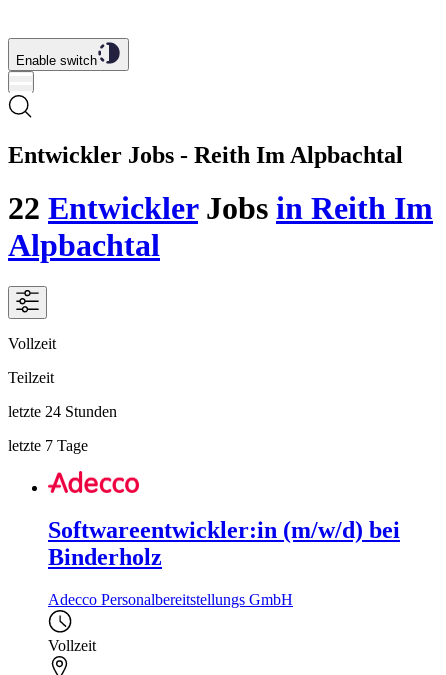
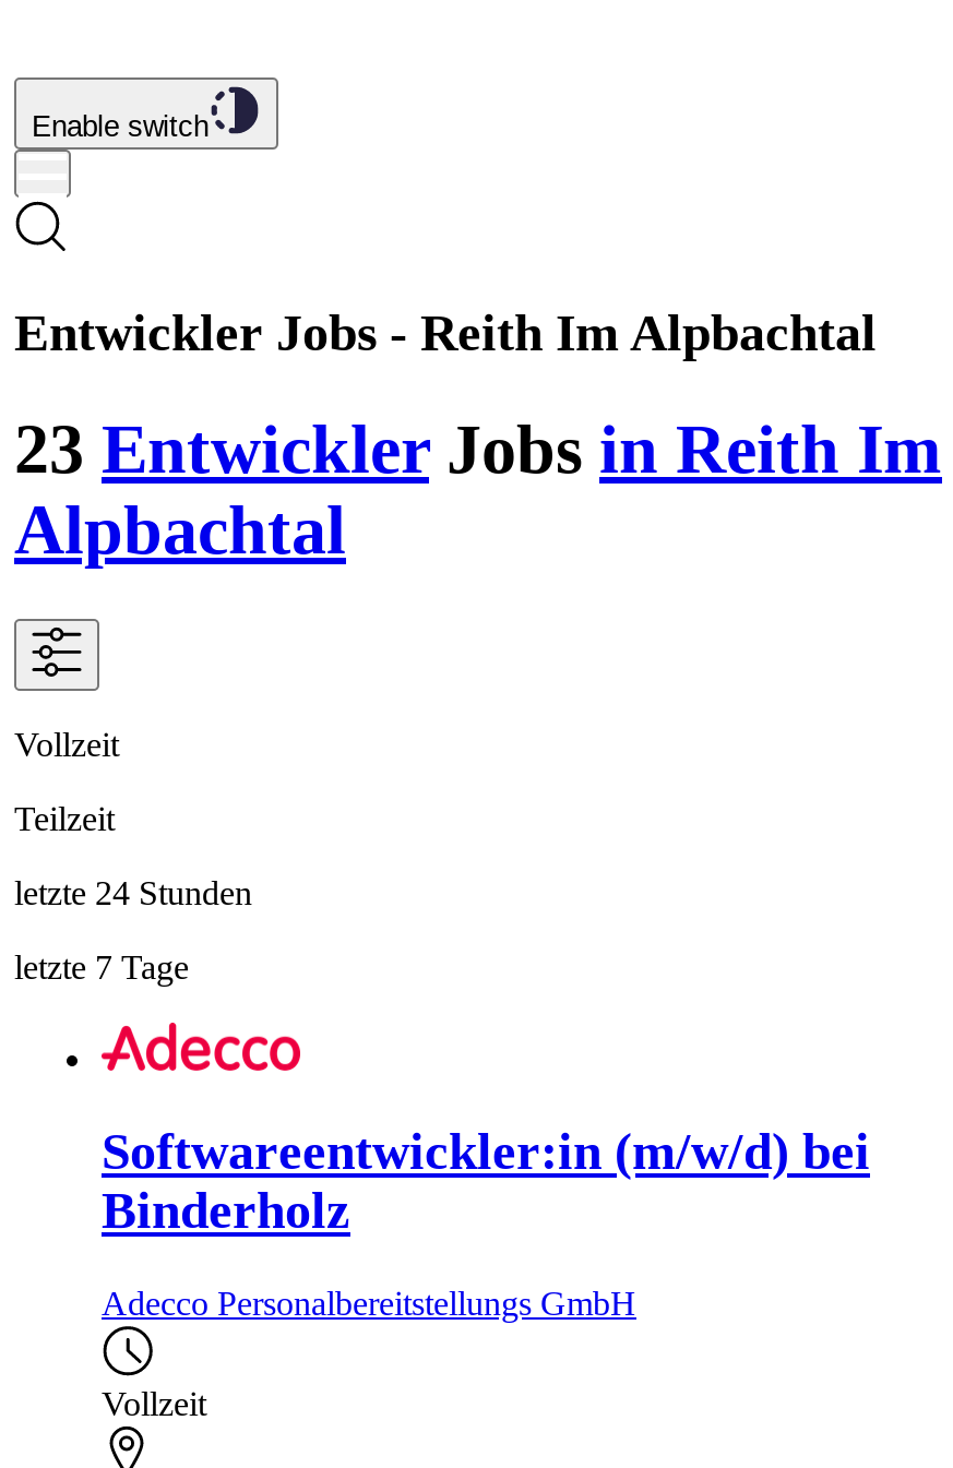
[8,190,433,226] 22 Entwickler Jobs in Reith Im -> [14,410,942,489] 23 Entwickler Jobs in Reith Im

